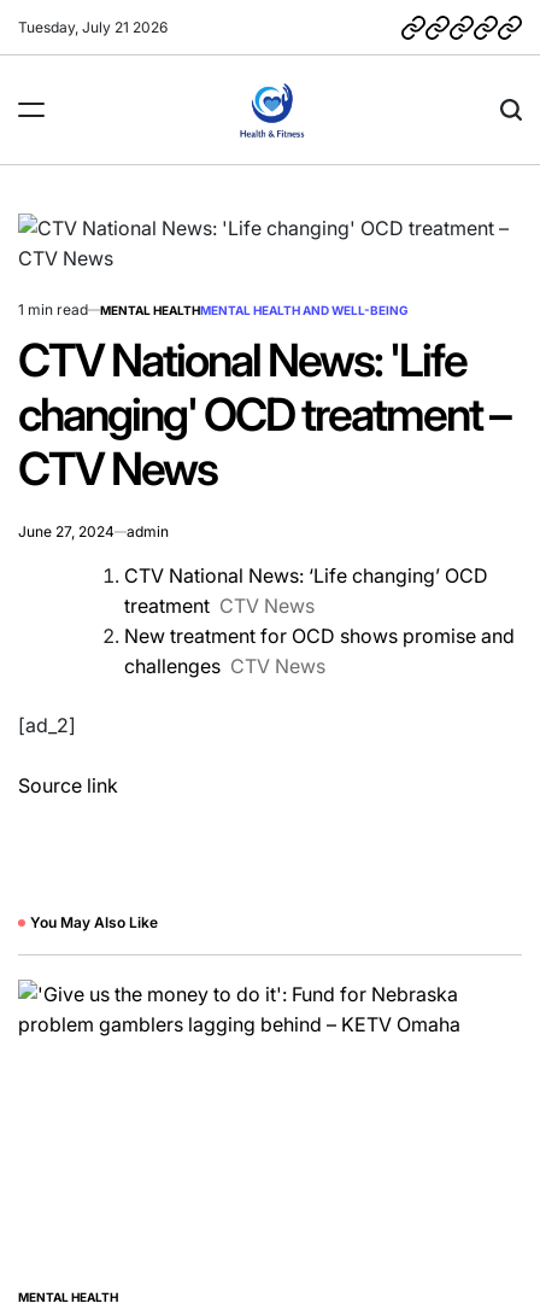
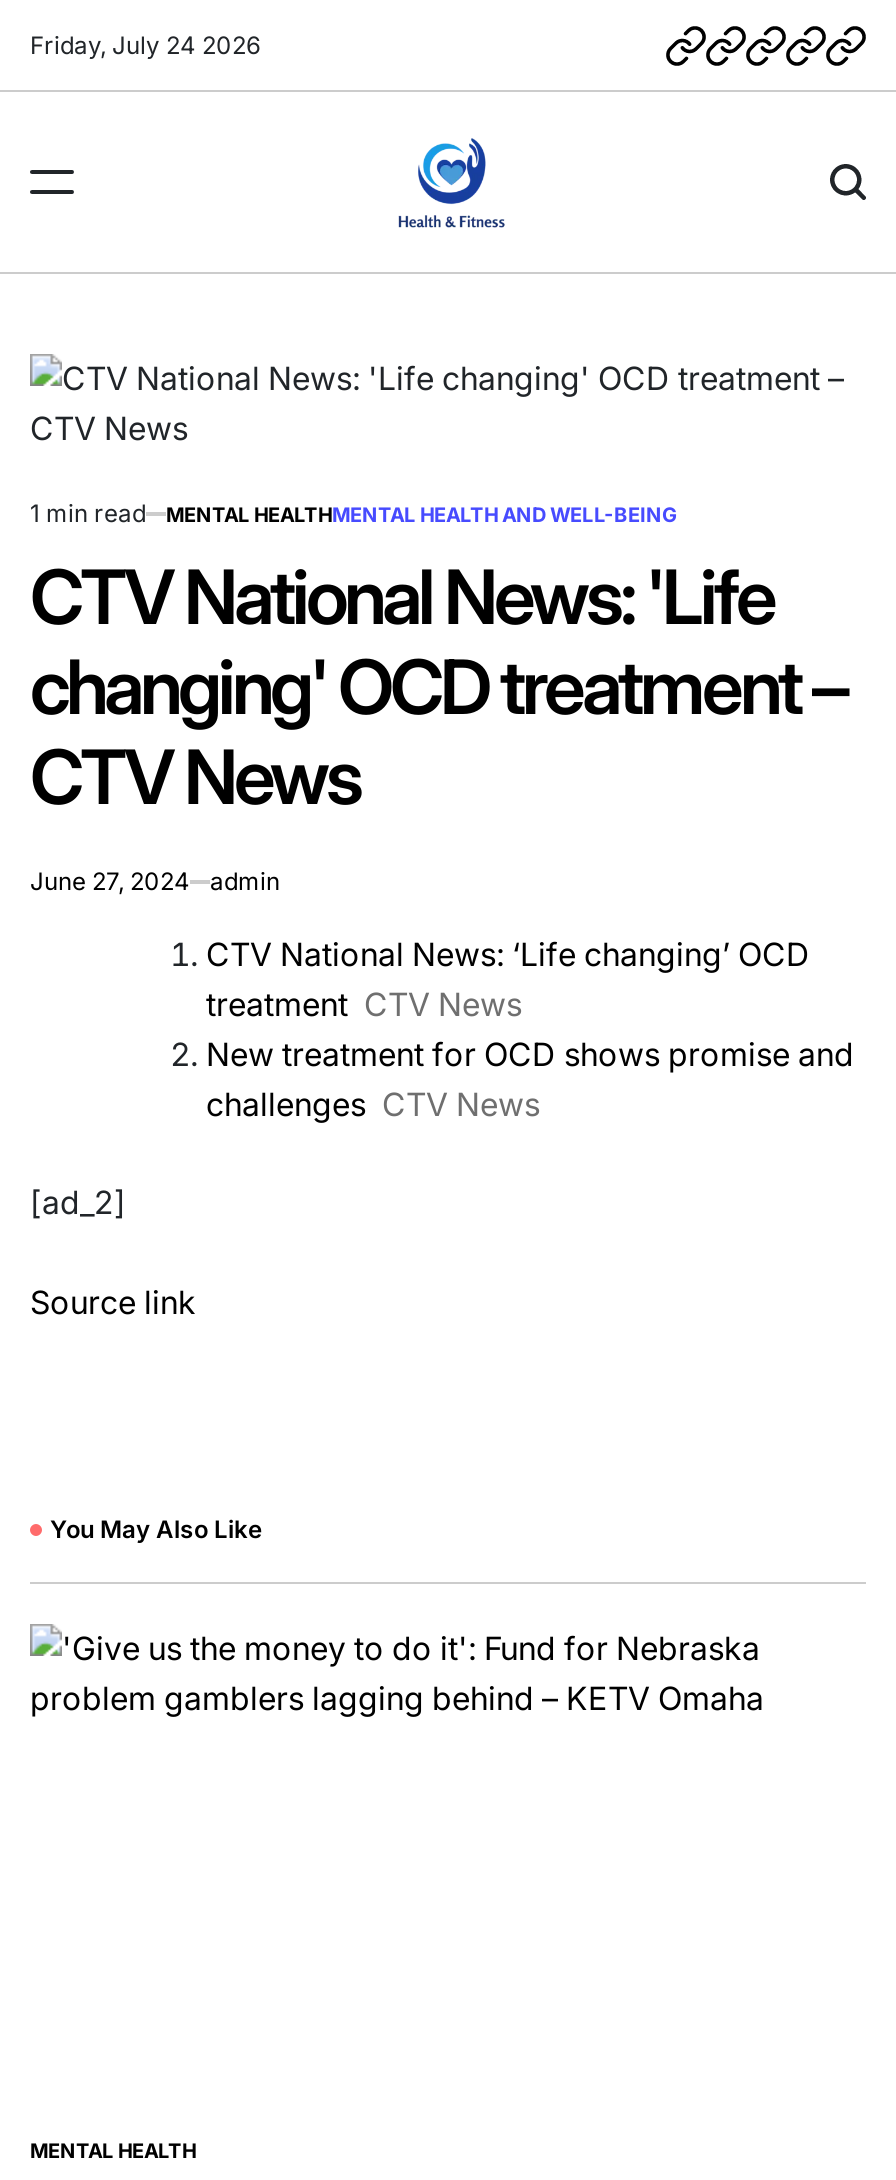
[18,18,168,36] Tuesday, July 21 2026 -> [30,30,260,60] Friday, July 24 2026

